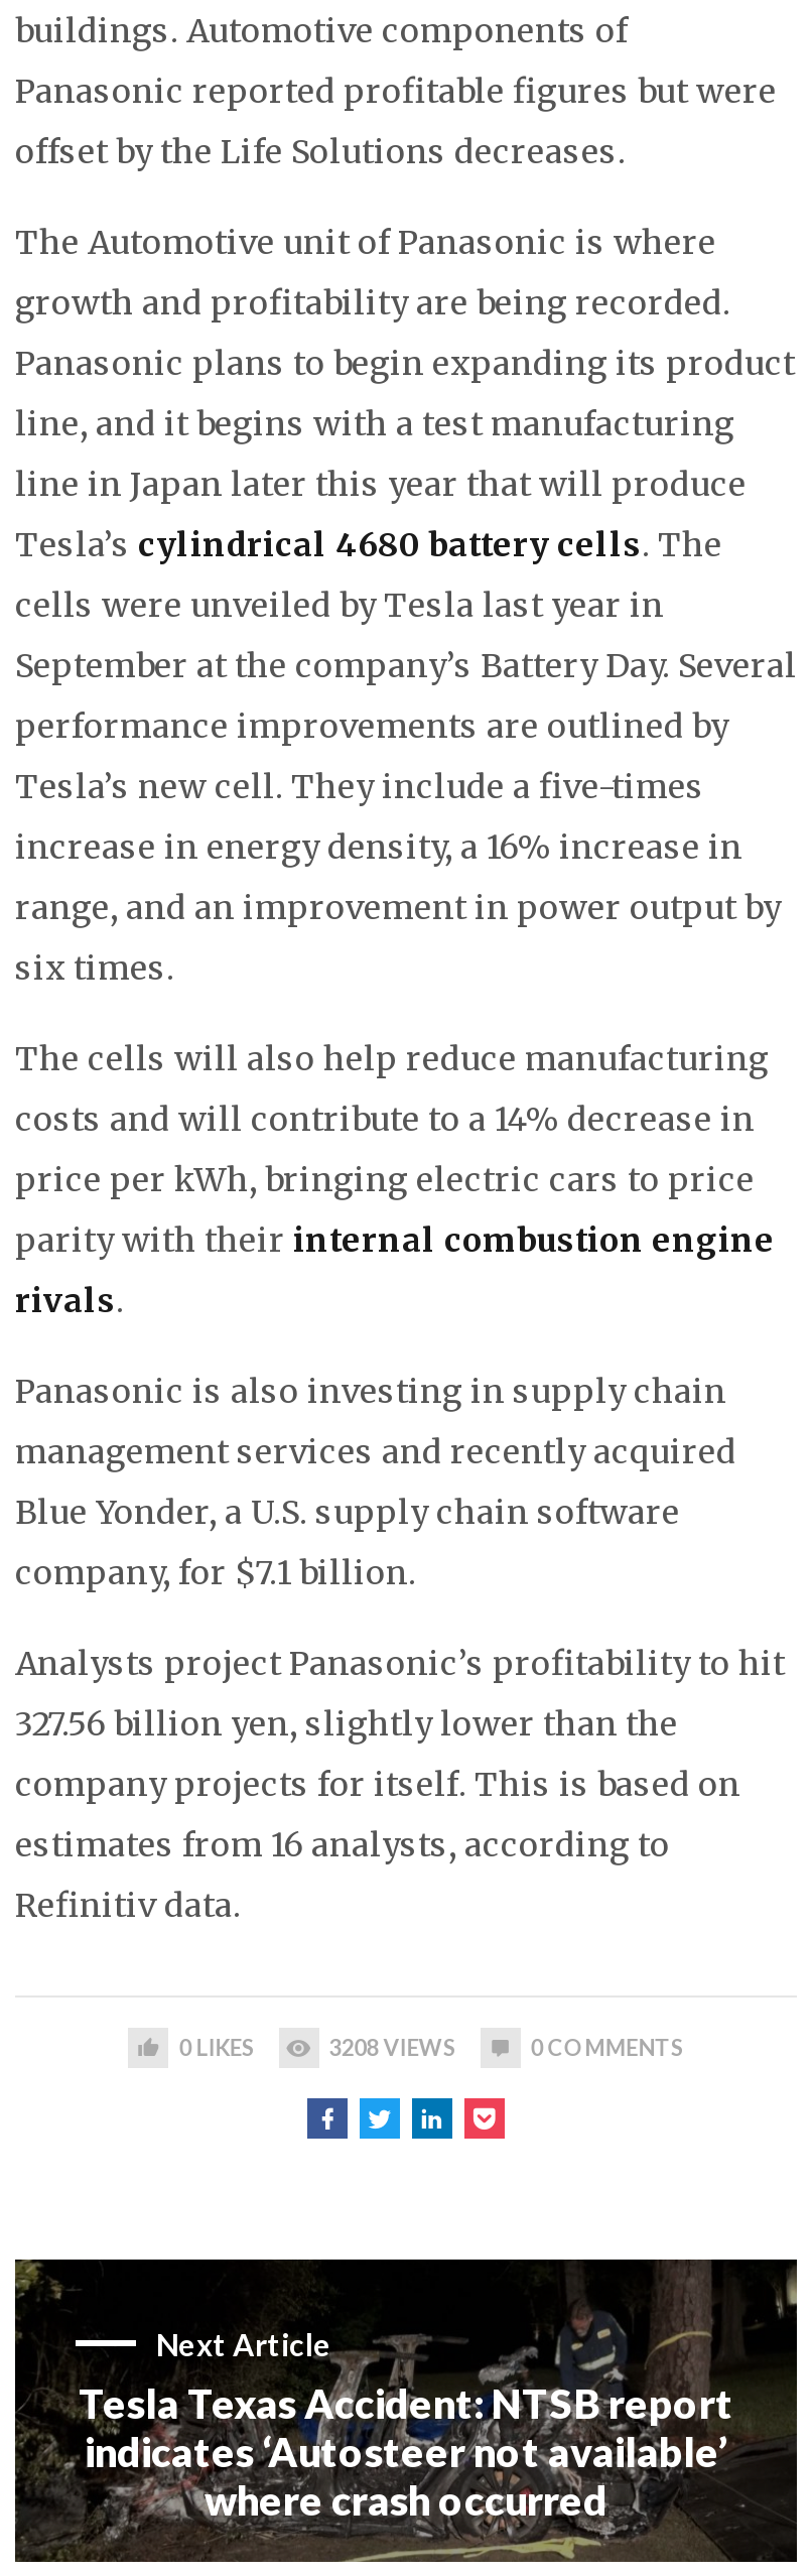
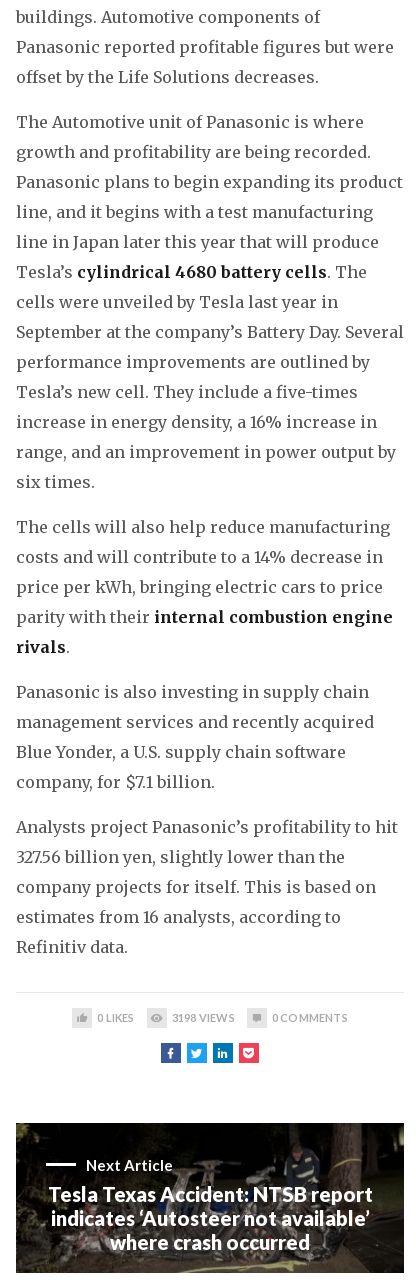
[329,2034,456,2060] 3208 VIEWS -> [172,1011,235,1024] 3198 VIEWS

